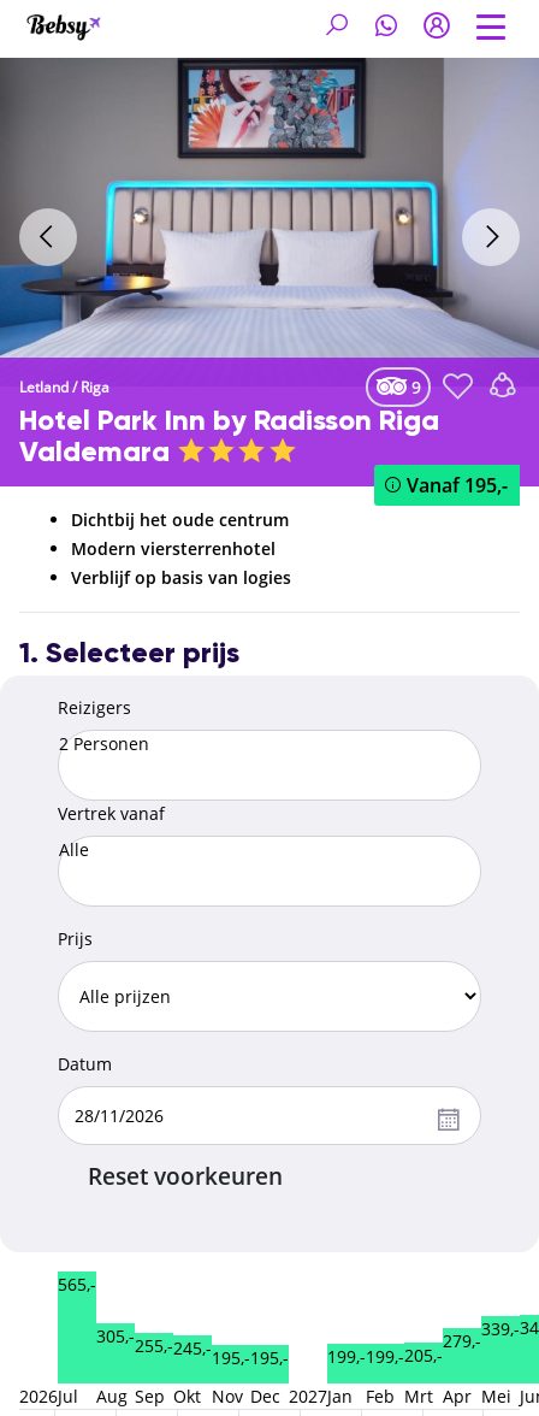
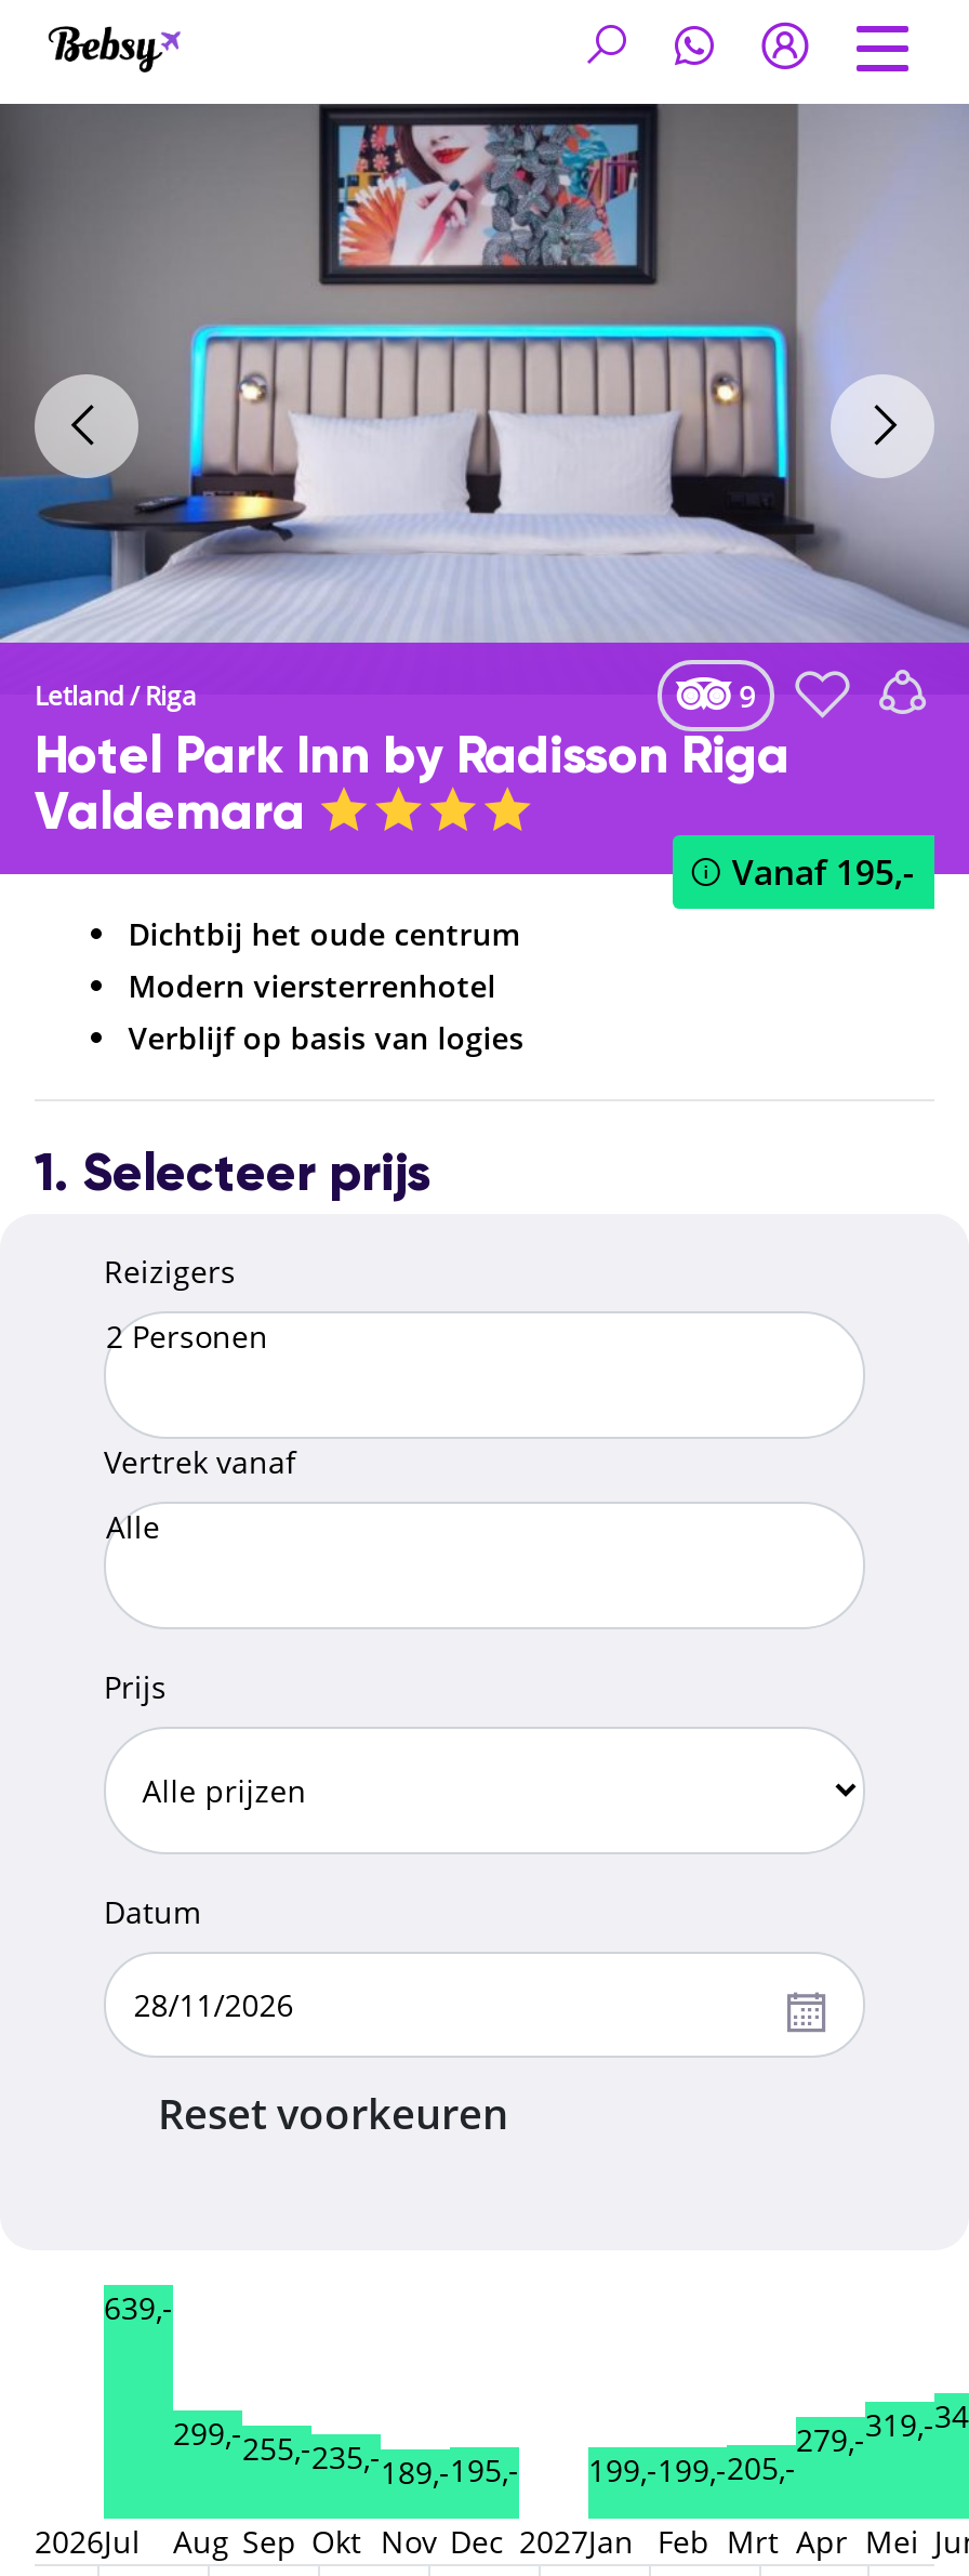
[58,1273,96,1296] 565,- -> [104,2288,173,2329] 639,-
[96,1324,135,1347] 305,- -> [173,2412,242,2453] 299,-
[481,1318,520,1341] 339,- -> [865,2405,934,2446] 319,-
[173,1336,212,1359] 245,- -> [311,2436,381,2477] 235,-
[212,1346,250,1369] 195,- -> [381,2452,450,2494] 189,-

